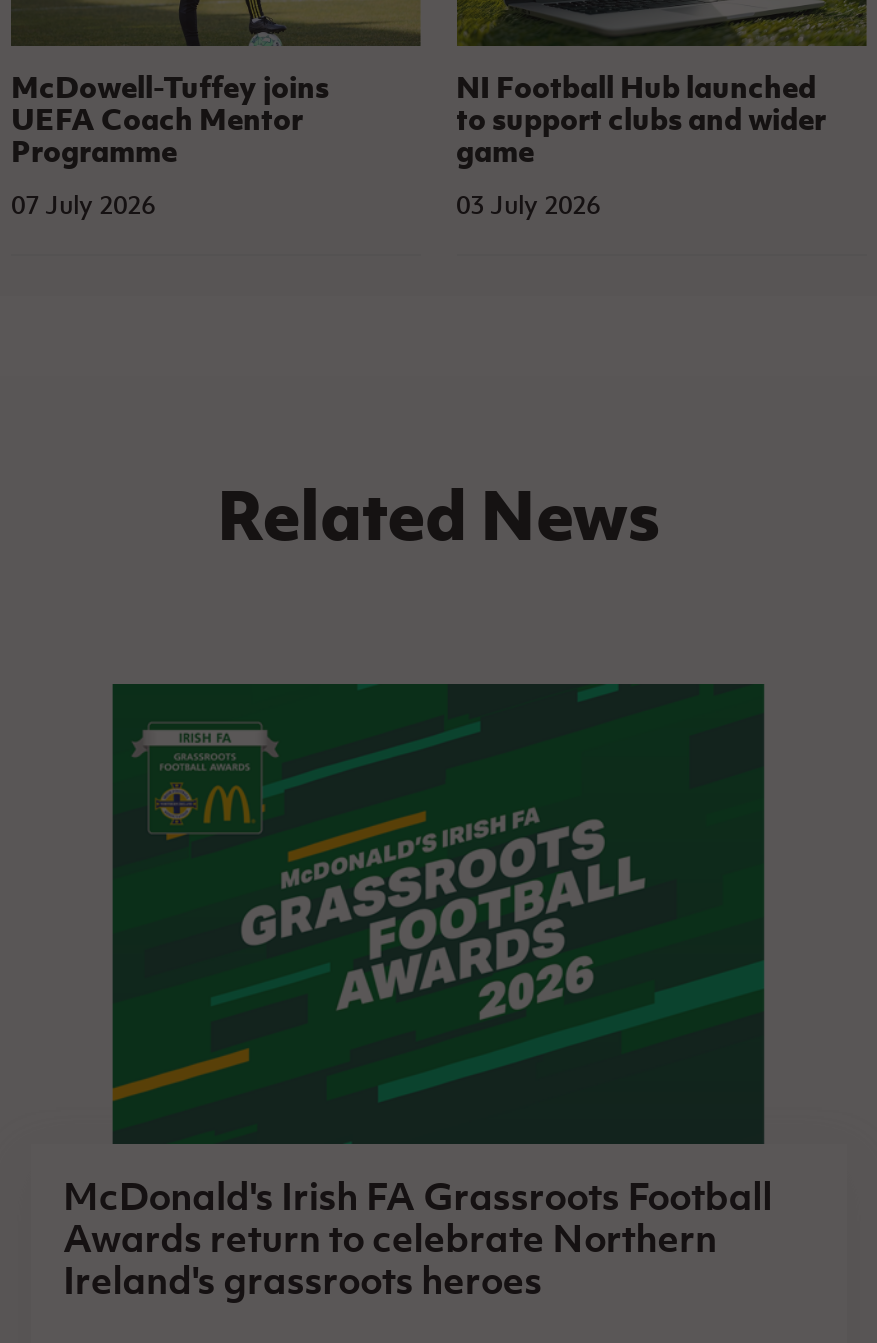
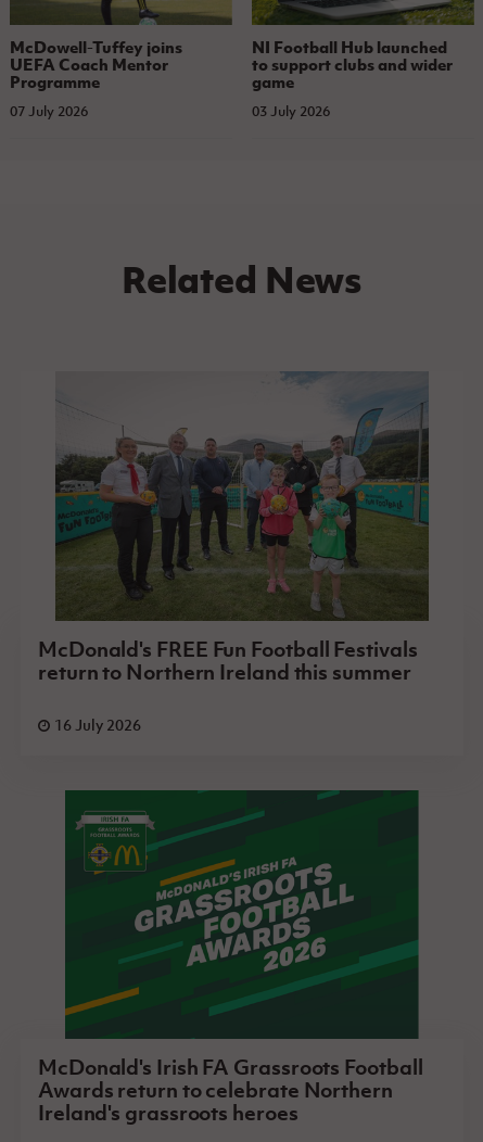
none -> [38,371,430,735] [image] | McDonald's FREE Fun Football Festivals | return to Northern Ireland this summer | 16 July 2026

